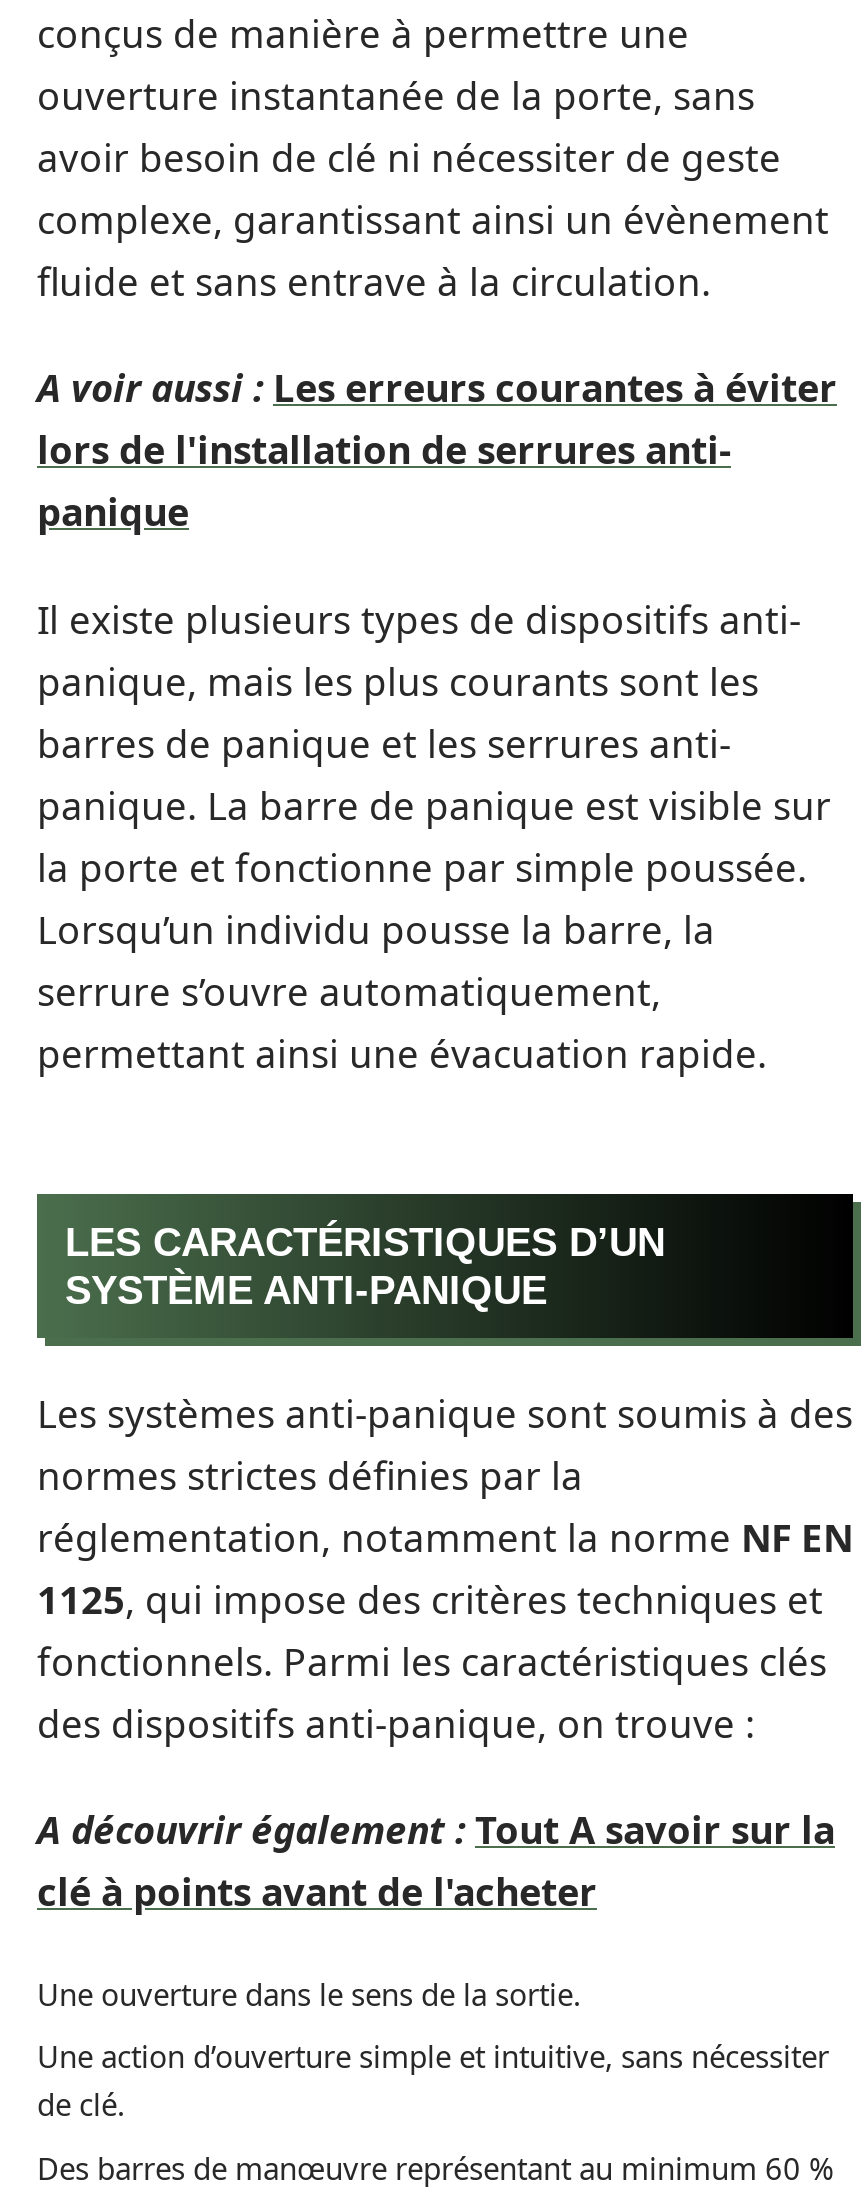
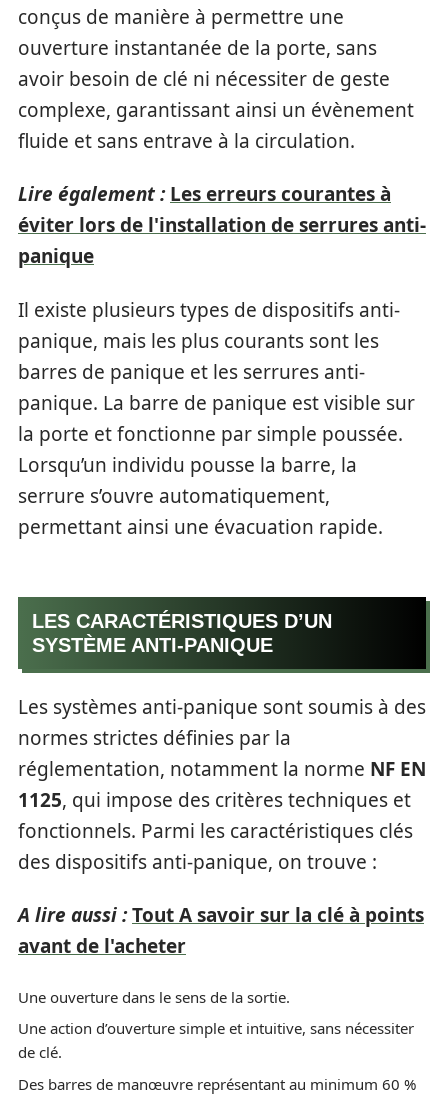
[37,362,837,476] A voir aussi : Les erreurs courantes à éviter | lors de l'installation de serrures anti- -> [18,181,426,238] Lire également : Les erreurs courantes à | éviter lors de l'installation de serrures anti-
[37,1804,835,1918] A découvrir également : Tout A savoir sur la | clé à points avant de l'acheter -> [18,902,424,959] A lire aussi : Tout A savoir sur la clé à points | avant de l'acheter

